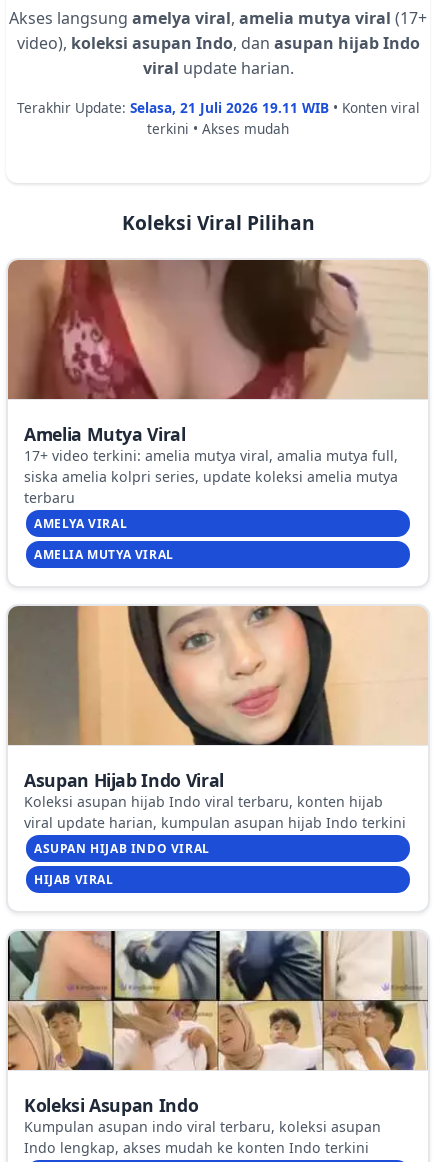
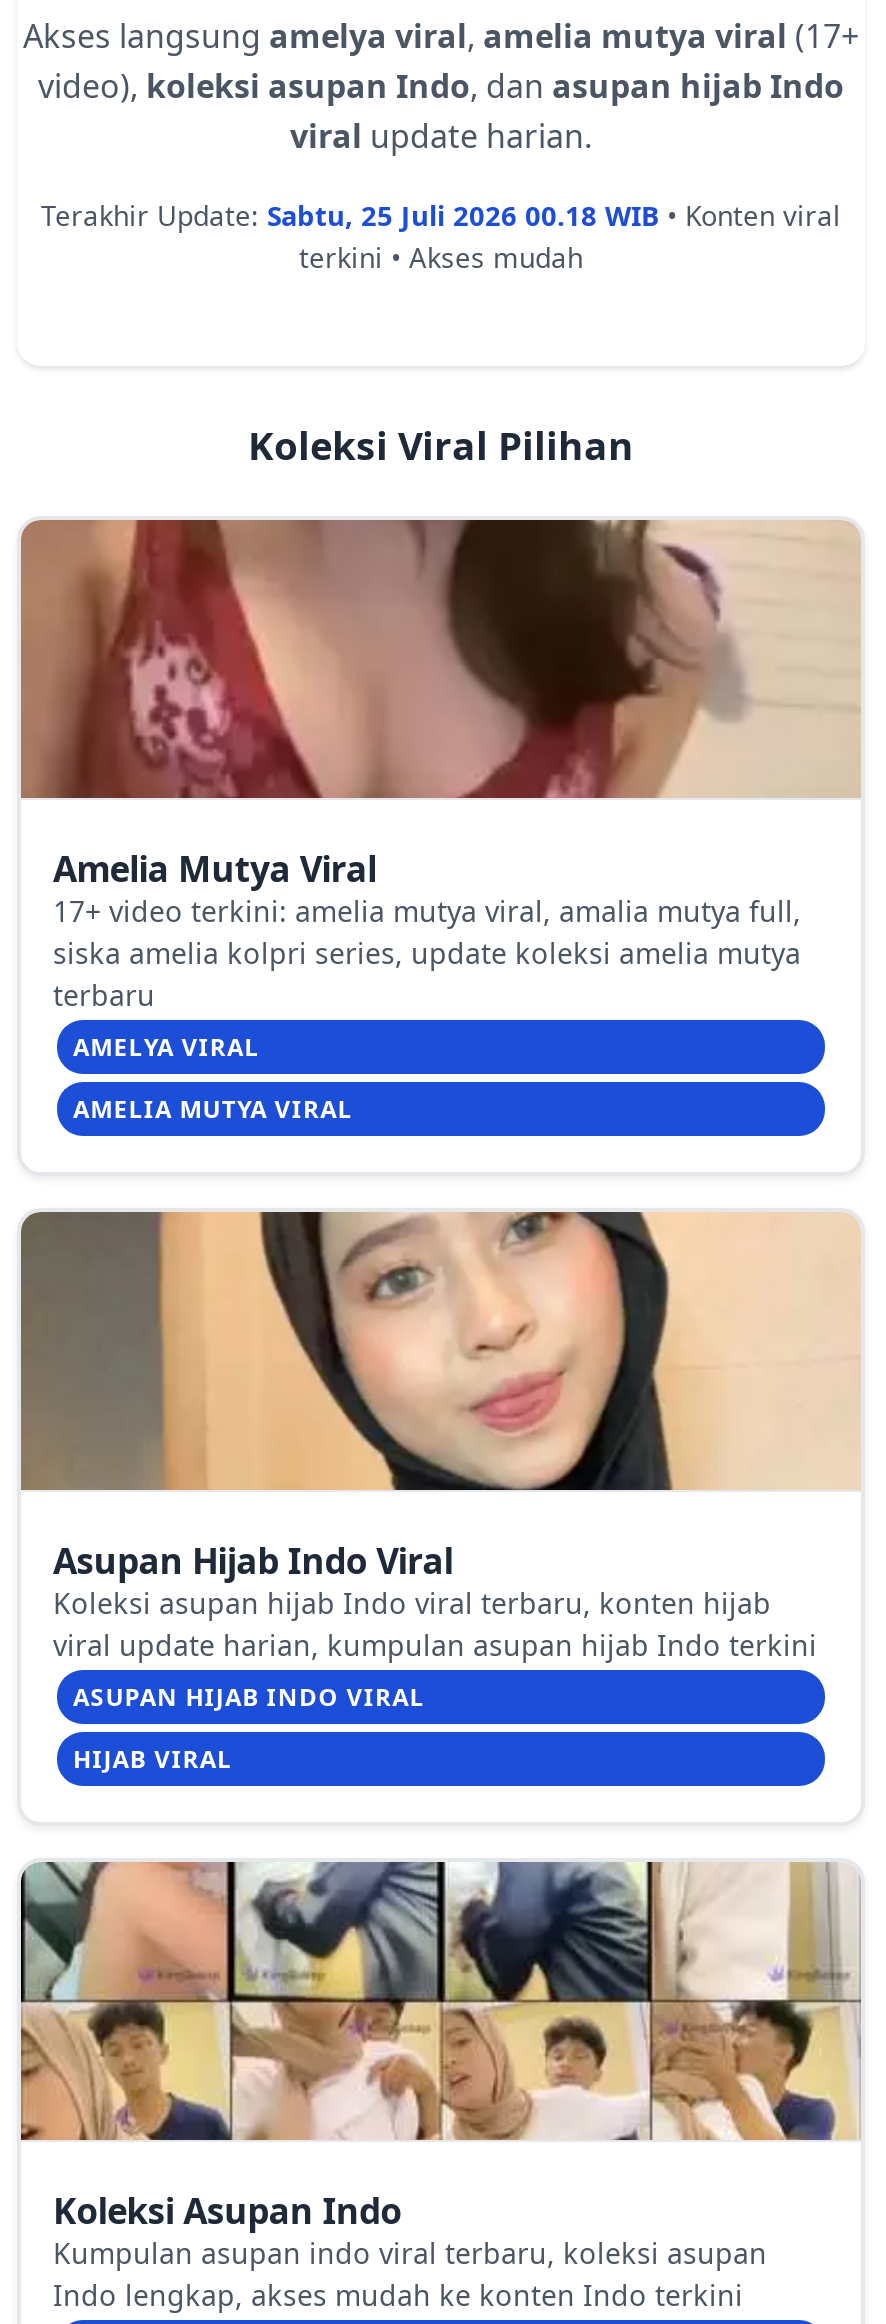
[16,98,419,117] Terakhir Update: Selasa, 21 Juli 2026 19.11 WIB • Konten viral -> [41,196,841,234] Terakhir Update: Sabtu, 25 Juli 2026 00.18 WIB • Konten viral

